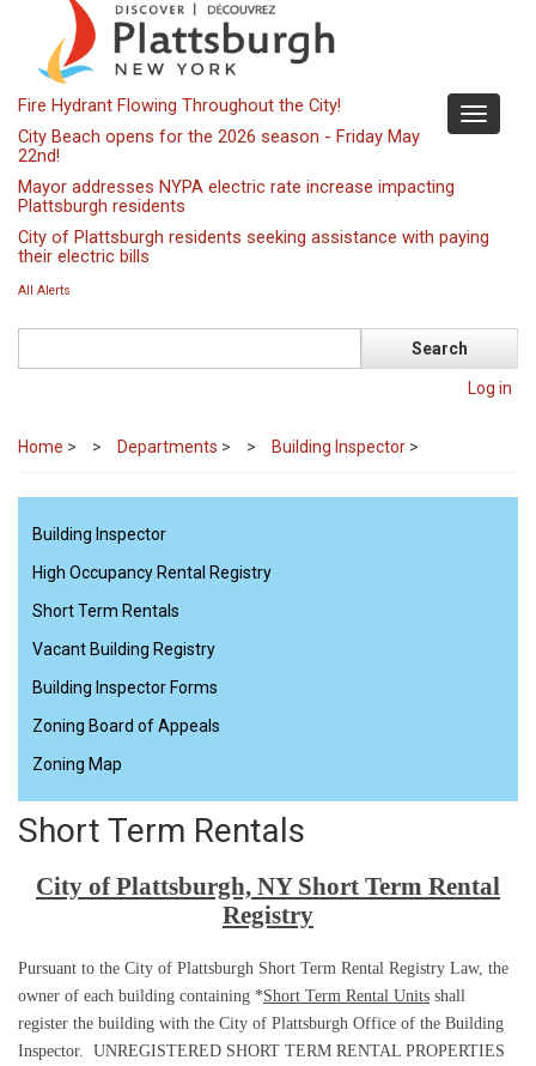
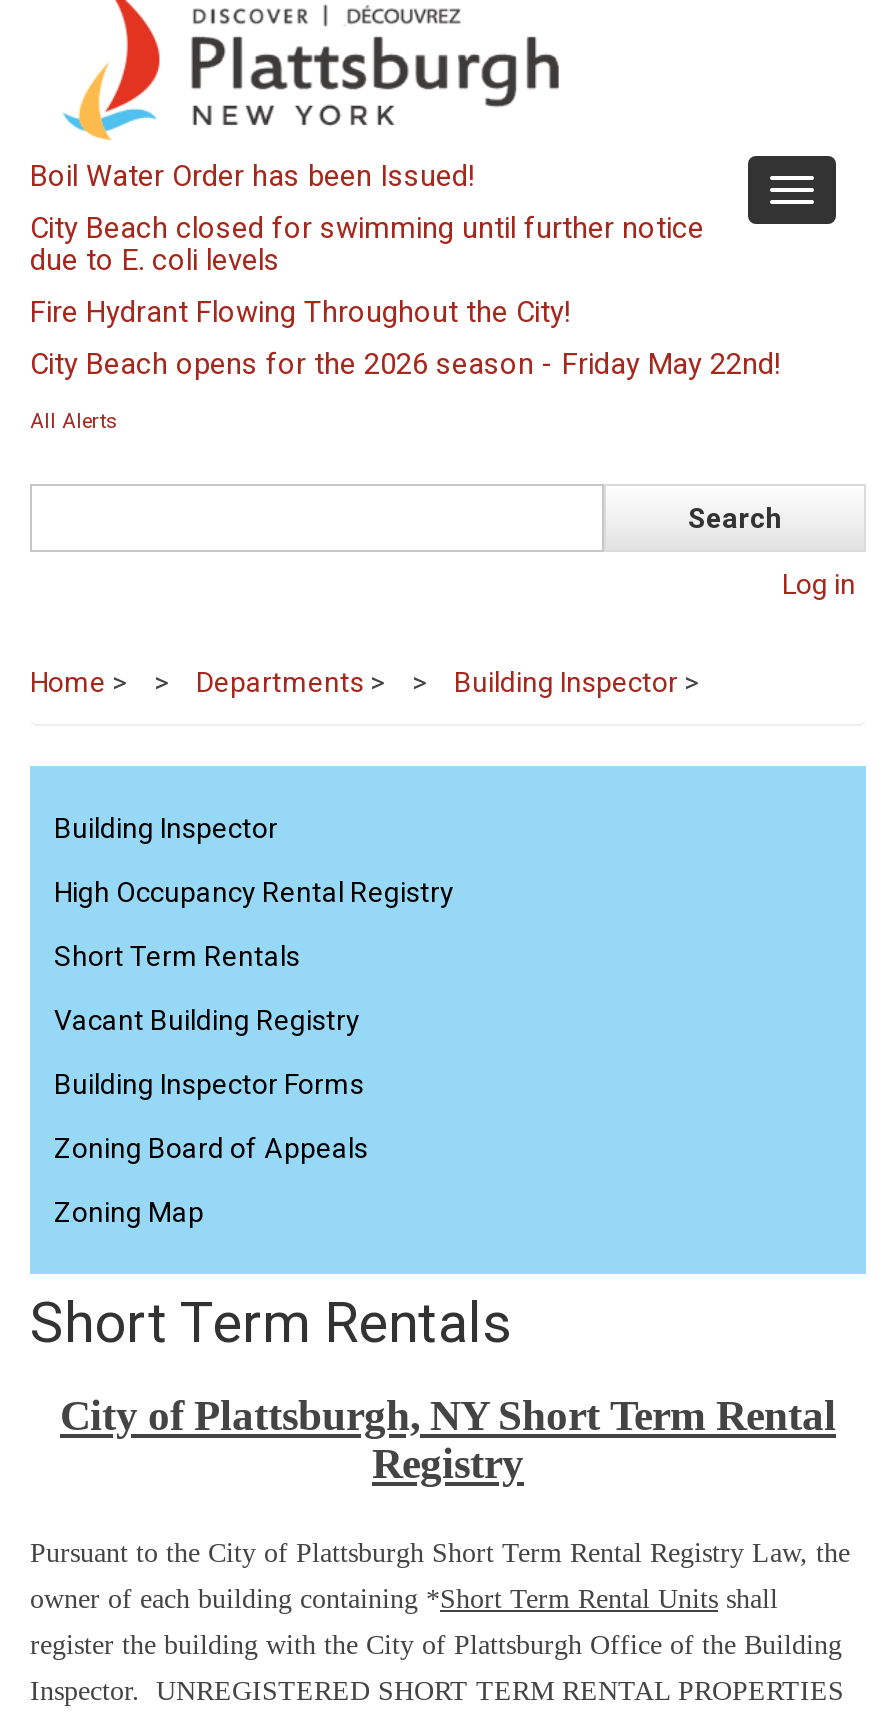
none -> [30,158,704,278] Boil Water Order has been Issued! | City Beach closed for swimming until further notice | due to E. coli levels
moved [18,95,341,116] -> [30,294,570,330]: Fire Hydrant Flowing Throughout the City!
[18,126,489,267] City Beach opens for the 2026 season - Friday May | 22nd! | Mayor addresses NYPA electric rate increase impacting | Plattsburgh residents | City of Plattsburgh residents seeking assistance with paying | their electric bills -> [30,346,780,382] City Beach opens for the 2026 season - Friday May 22nd!

